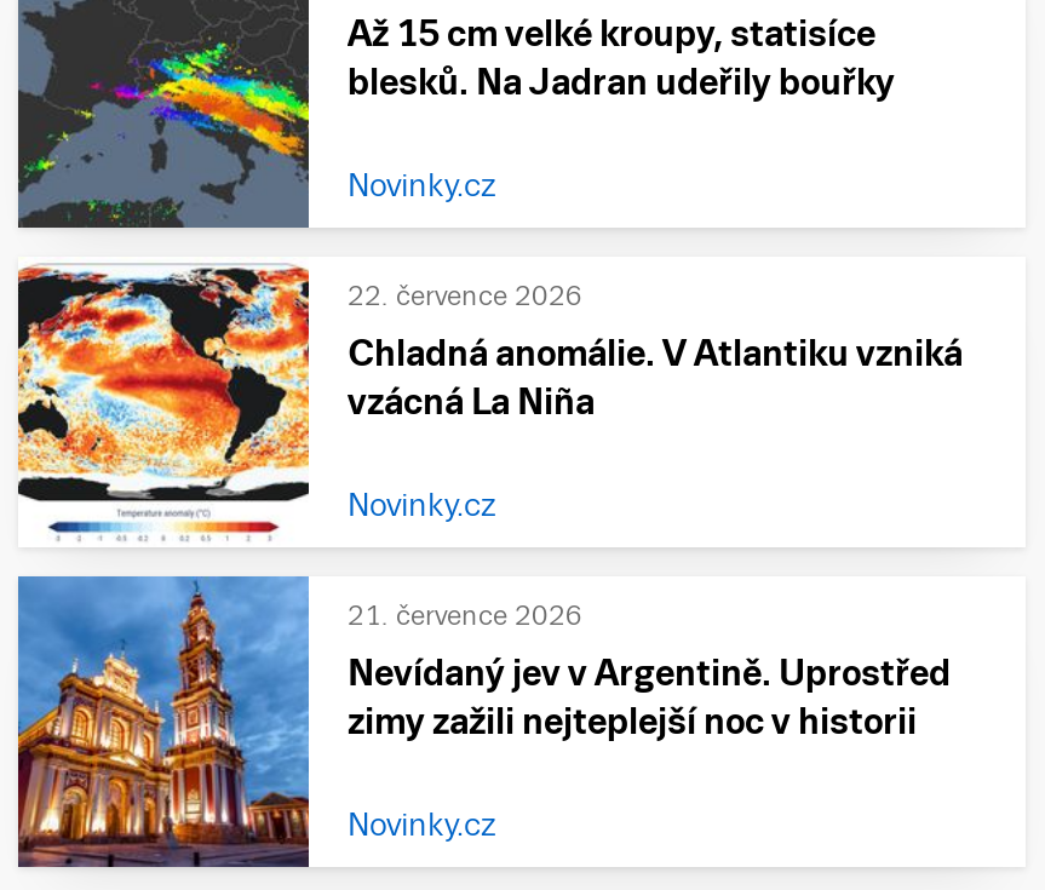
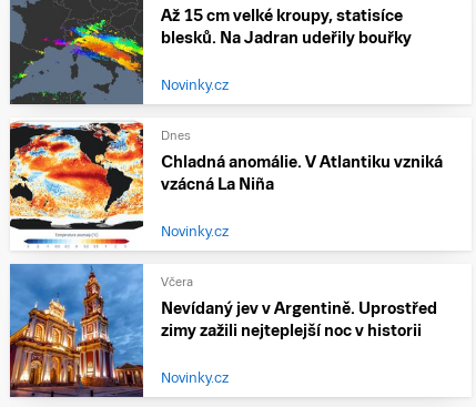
[348,281,582,310] 22. července 2026 -> [161,129,191,142] Dnes
[348,601,582,630] 21. července 2026 -> [161,275,193,288] Včera

